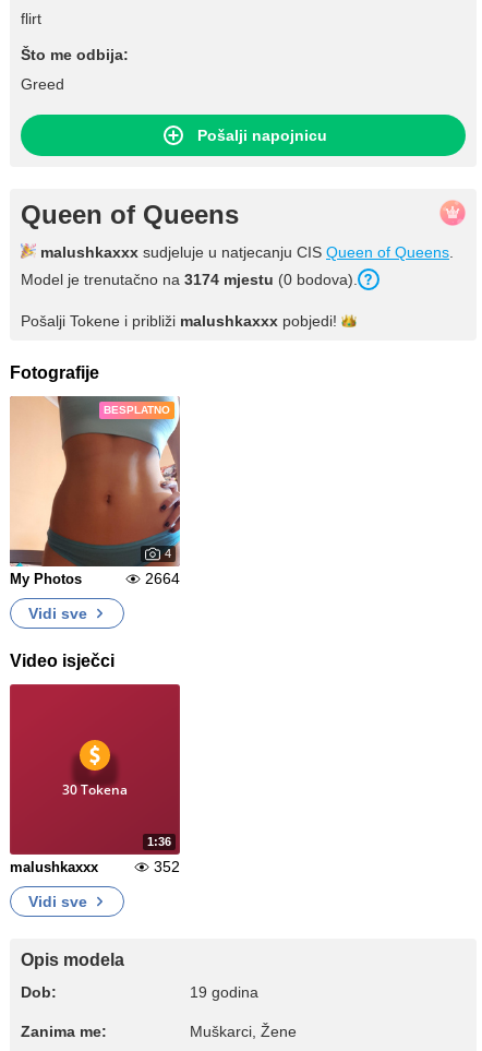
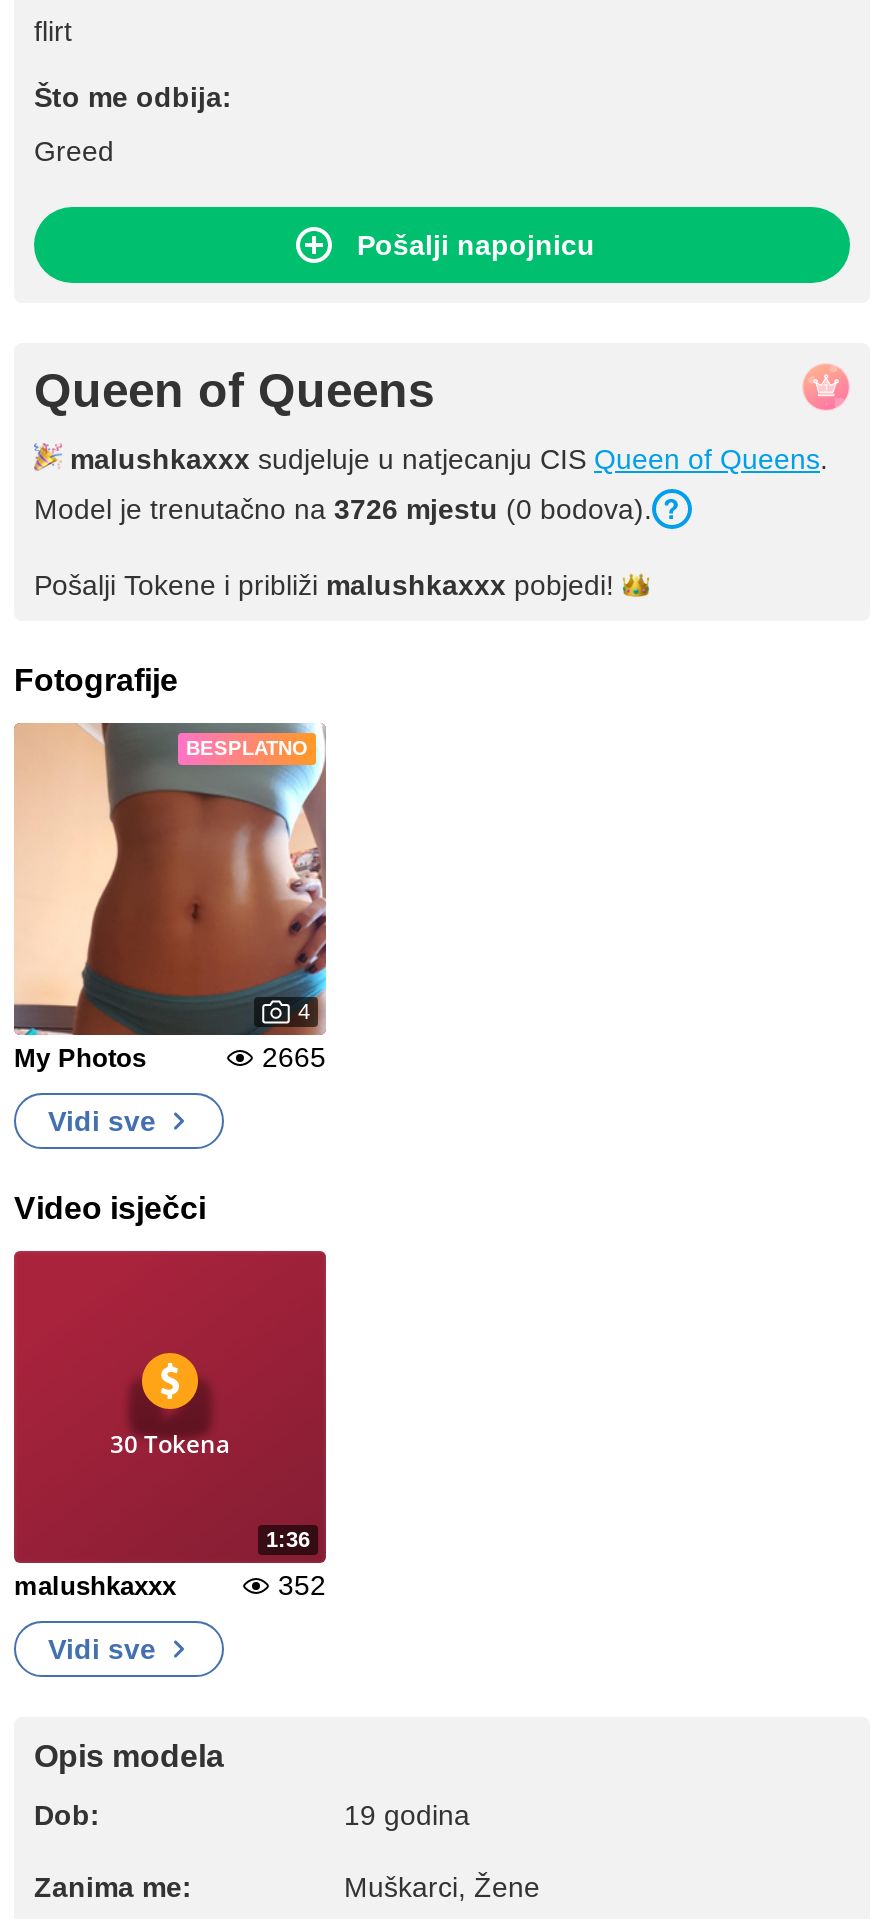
[21,271,358,288] Model je trenutačno na 3174 mjestu (0 bodova). -> [34,493,652,525] Model je trenutačno na 3726 mjestu (0 bodova).
[145,570,180,587] 2664 -> [262,1041,326,1073] 2665

